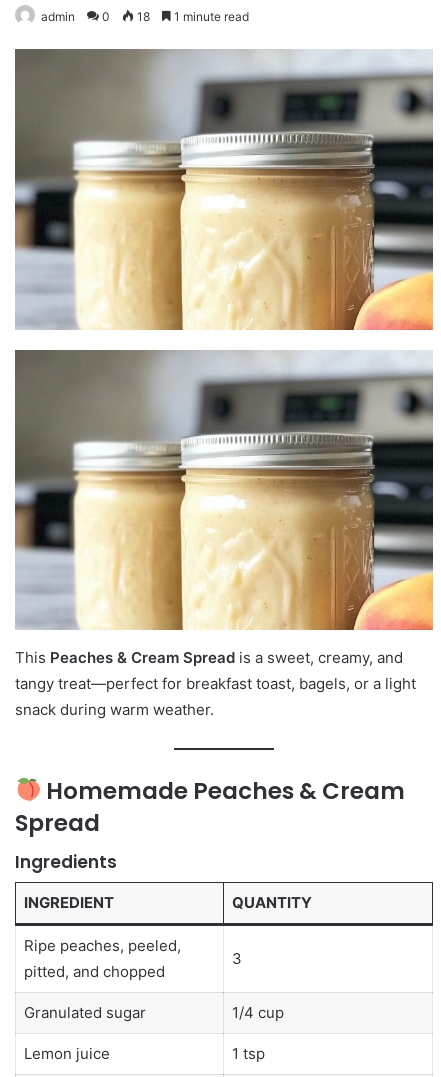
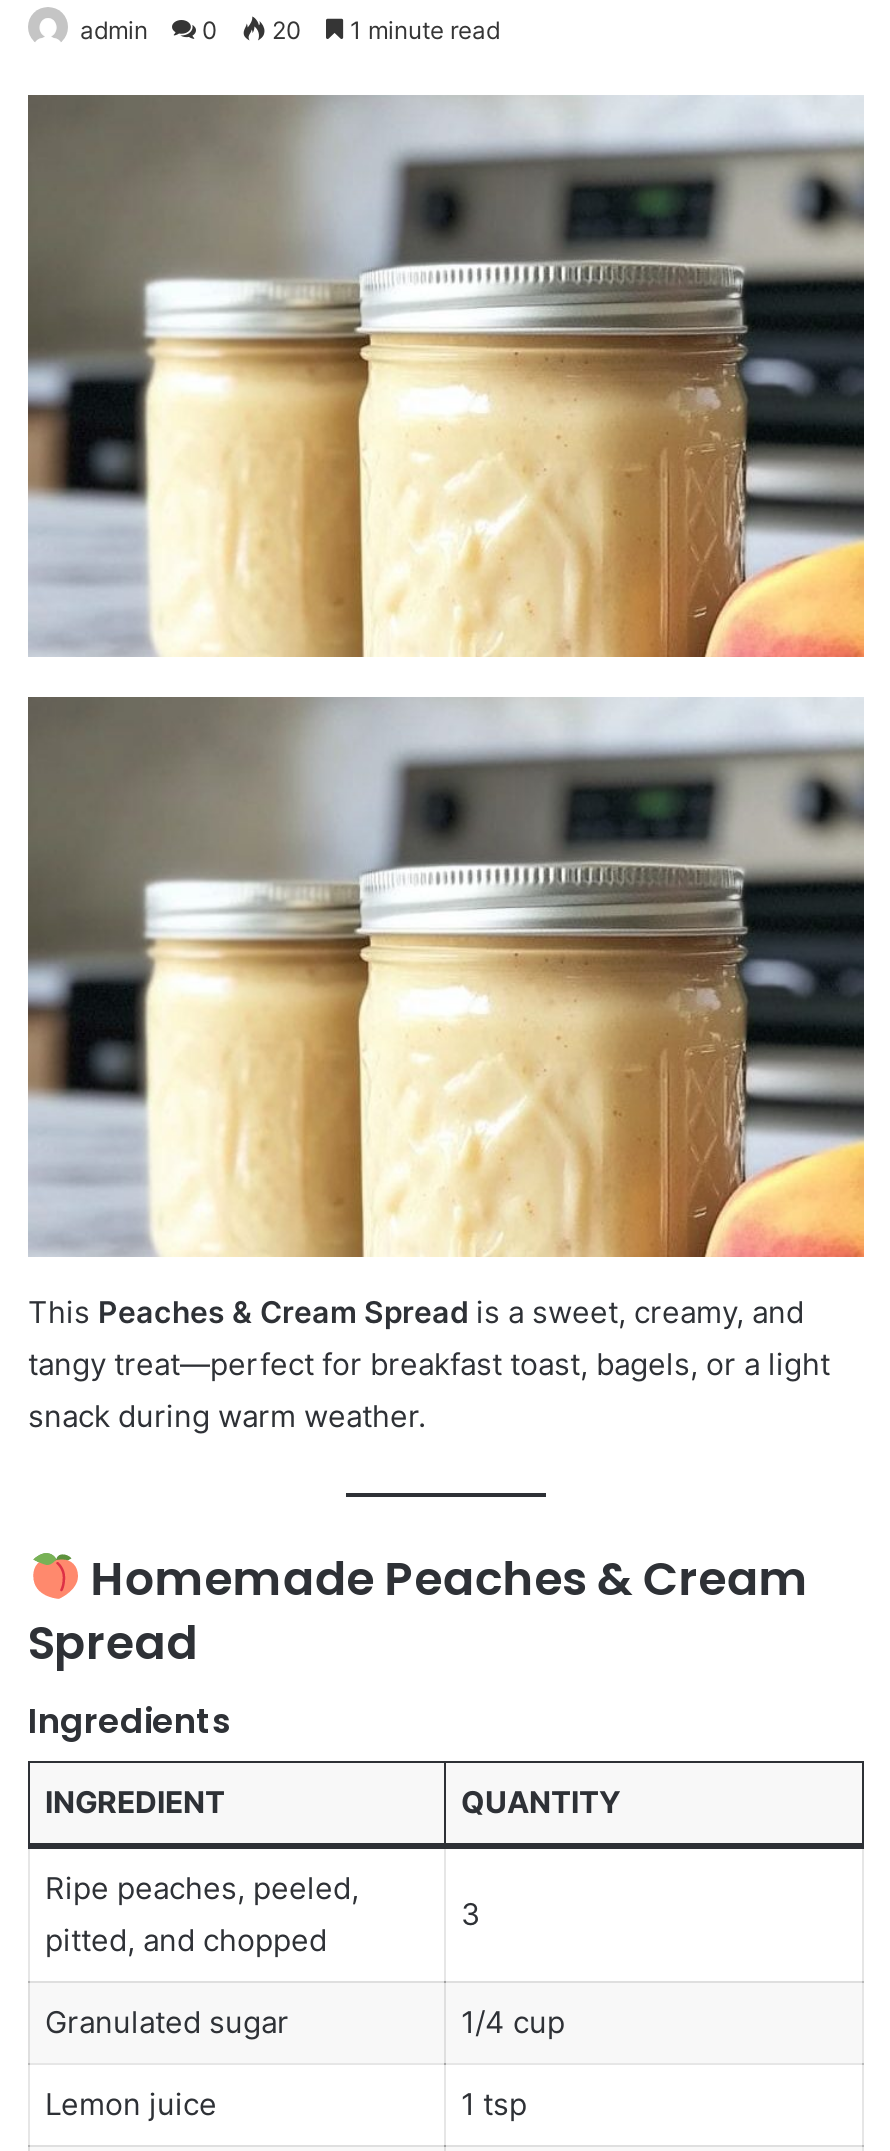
[41,9,249,24] admin 0 18 1 minute read -> [80,15,500,45] admin 0 20 1 minute read

